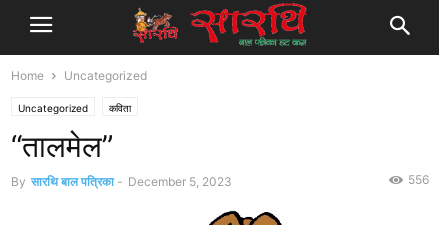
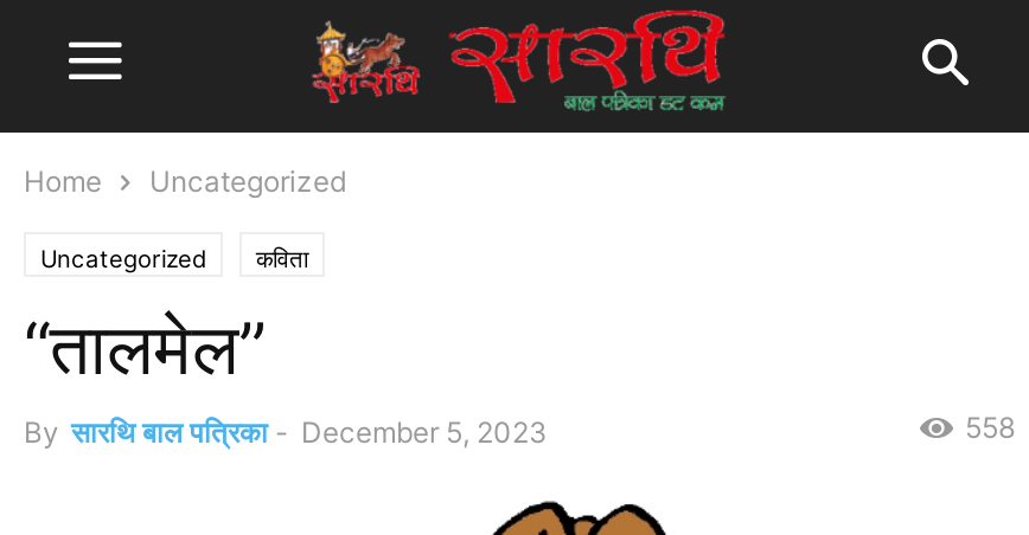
[408,172,429,187] 556 -> [965,410,1015,445] 558

